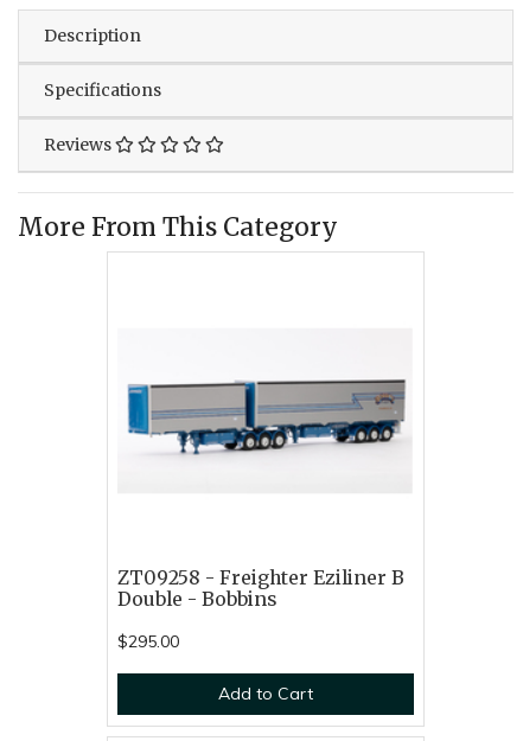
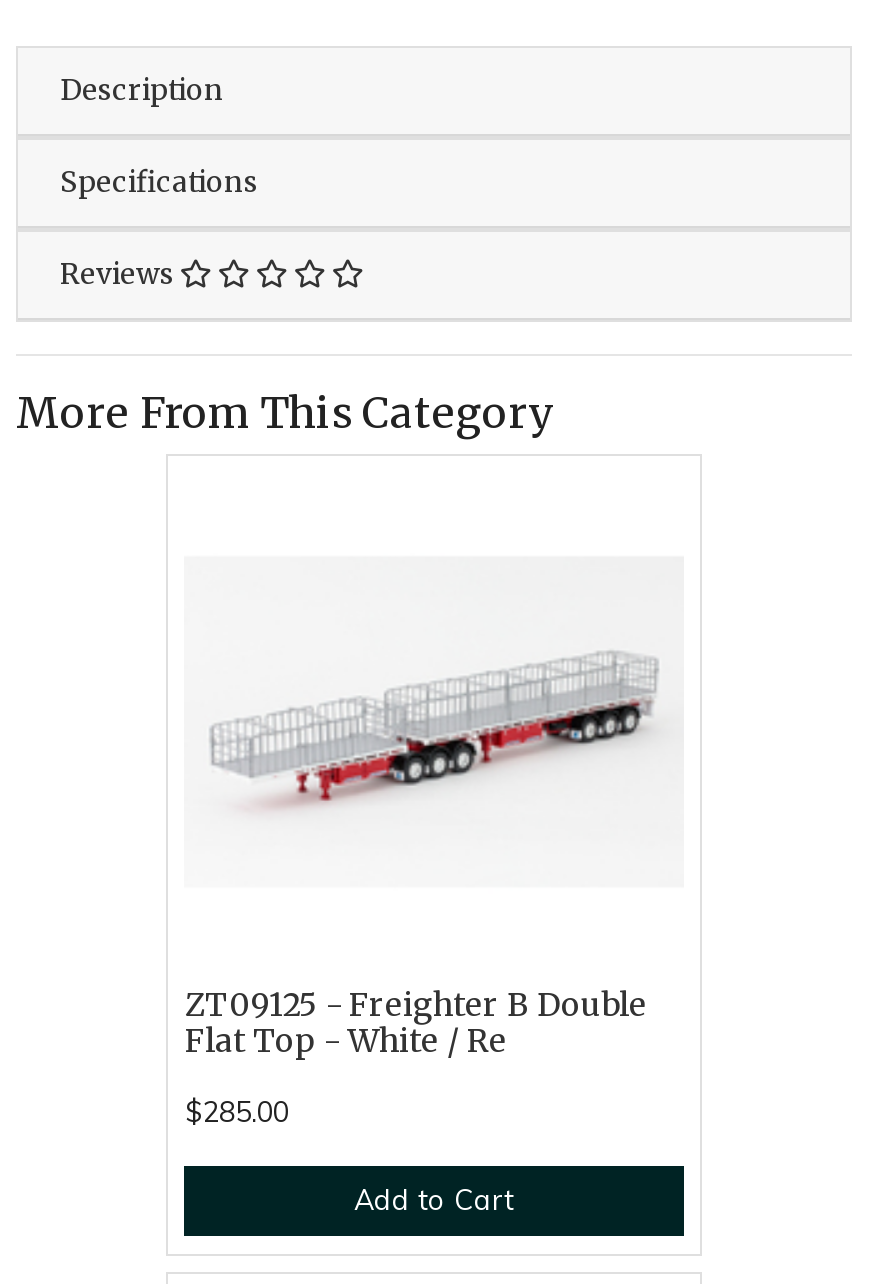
[127,370,406,459] [image] -> [202,650,668,806] [image]
[118,567,405,610] ZT09258 - Freighter Eziliner B | Double - Bobbins -> [185,986,647,1060] ZT09125 - Freighter B Double | Flat Top - White / Re
[118,631,180,652] $295.00 -> [185,1094,289,1130] $285.00

